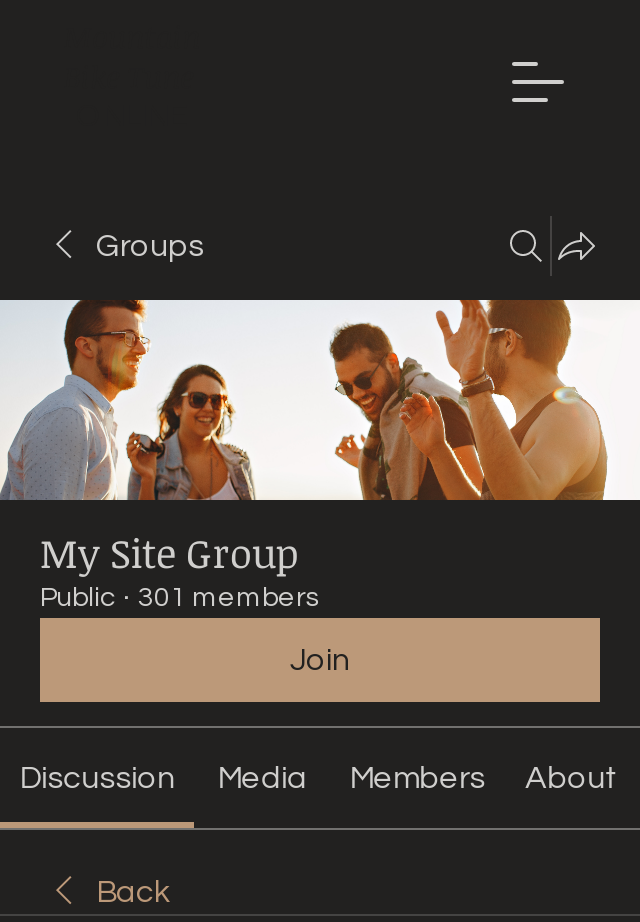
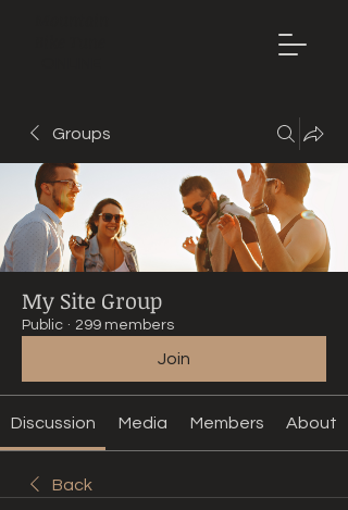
[40,584,320,612] Public · 301 members -> [22,318,174,333] Public · 299 members

